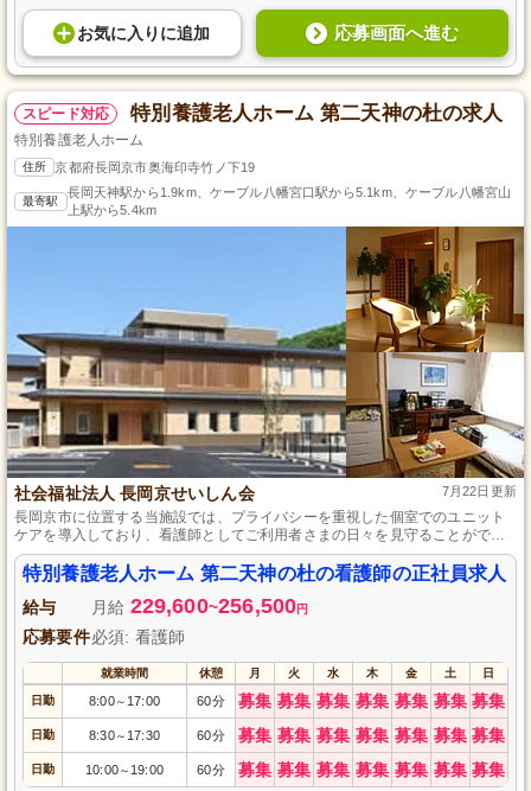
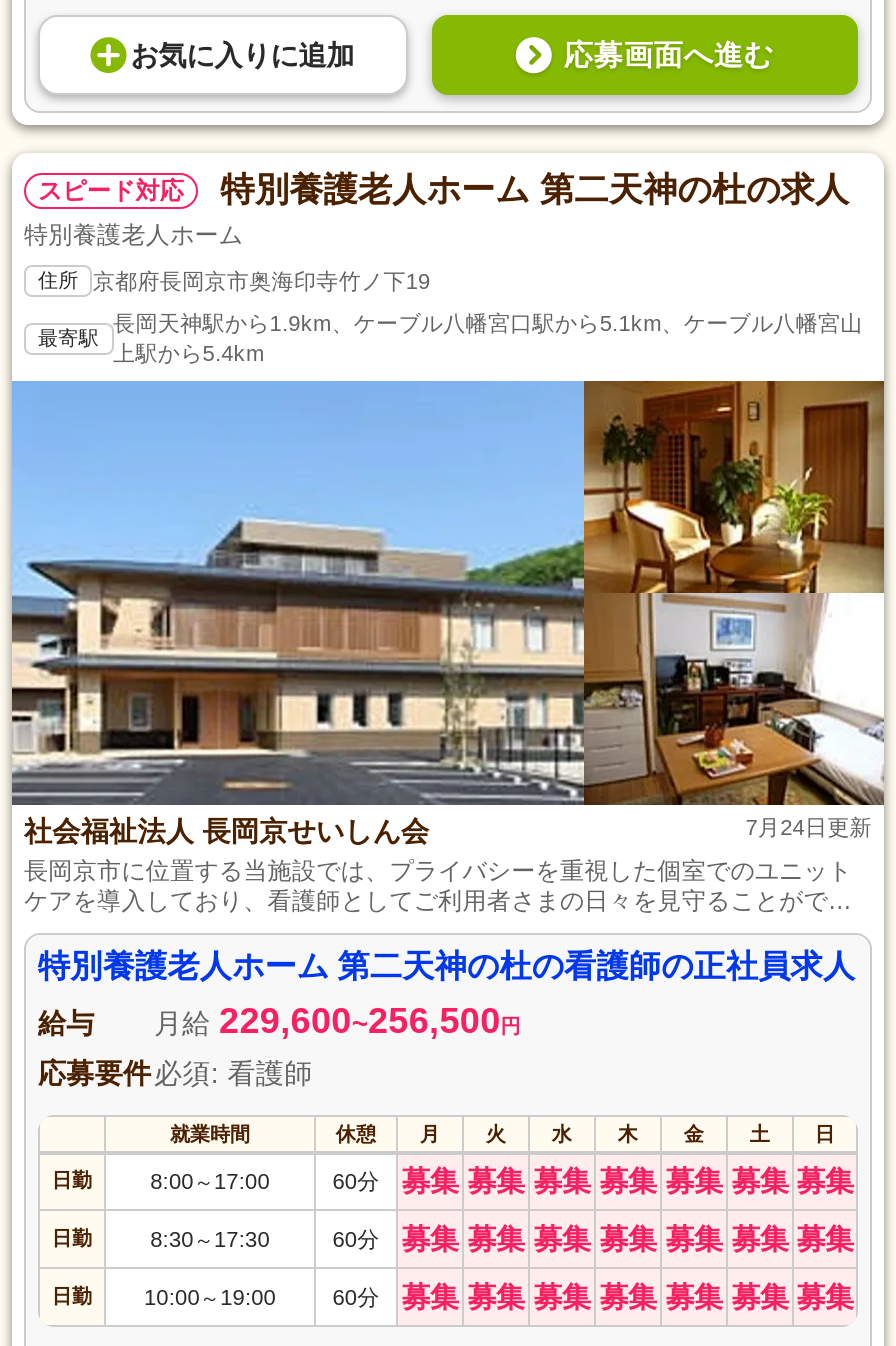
[442,484,517,498] 7月22日更新 -> [745,815,872,839] 7月24日更新

